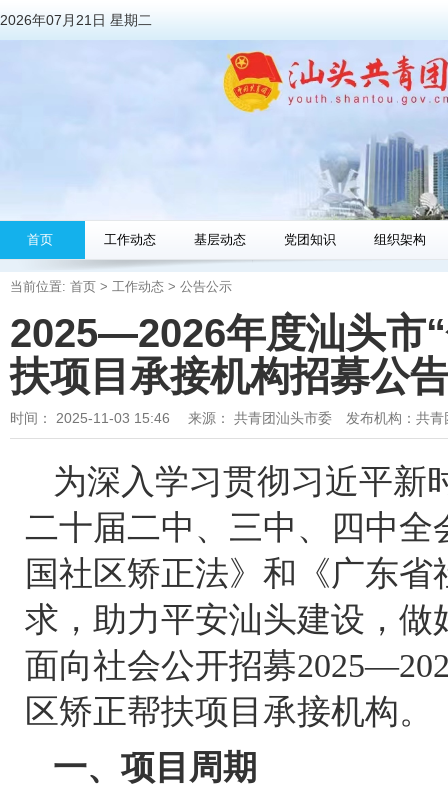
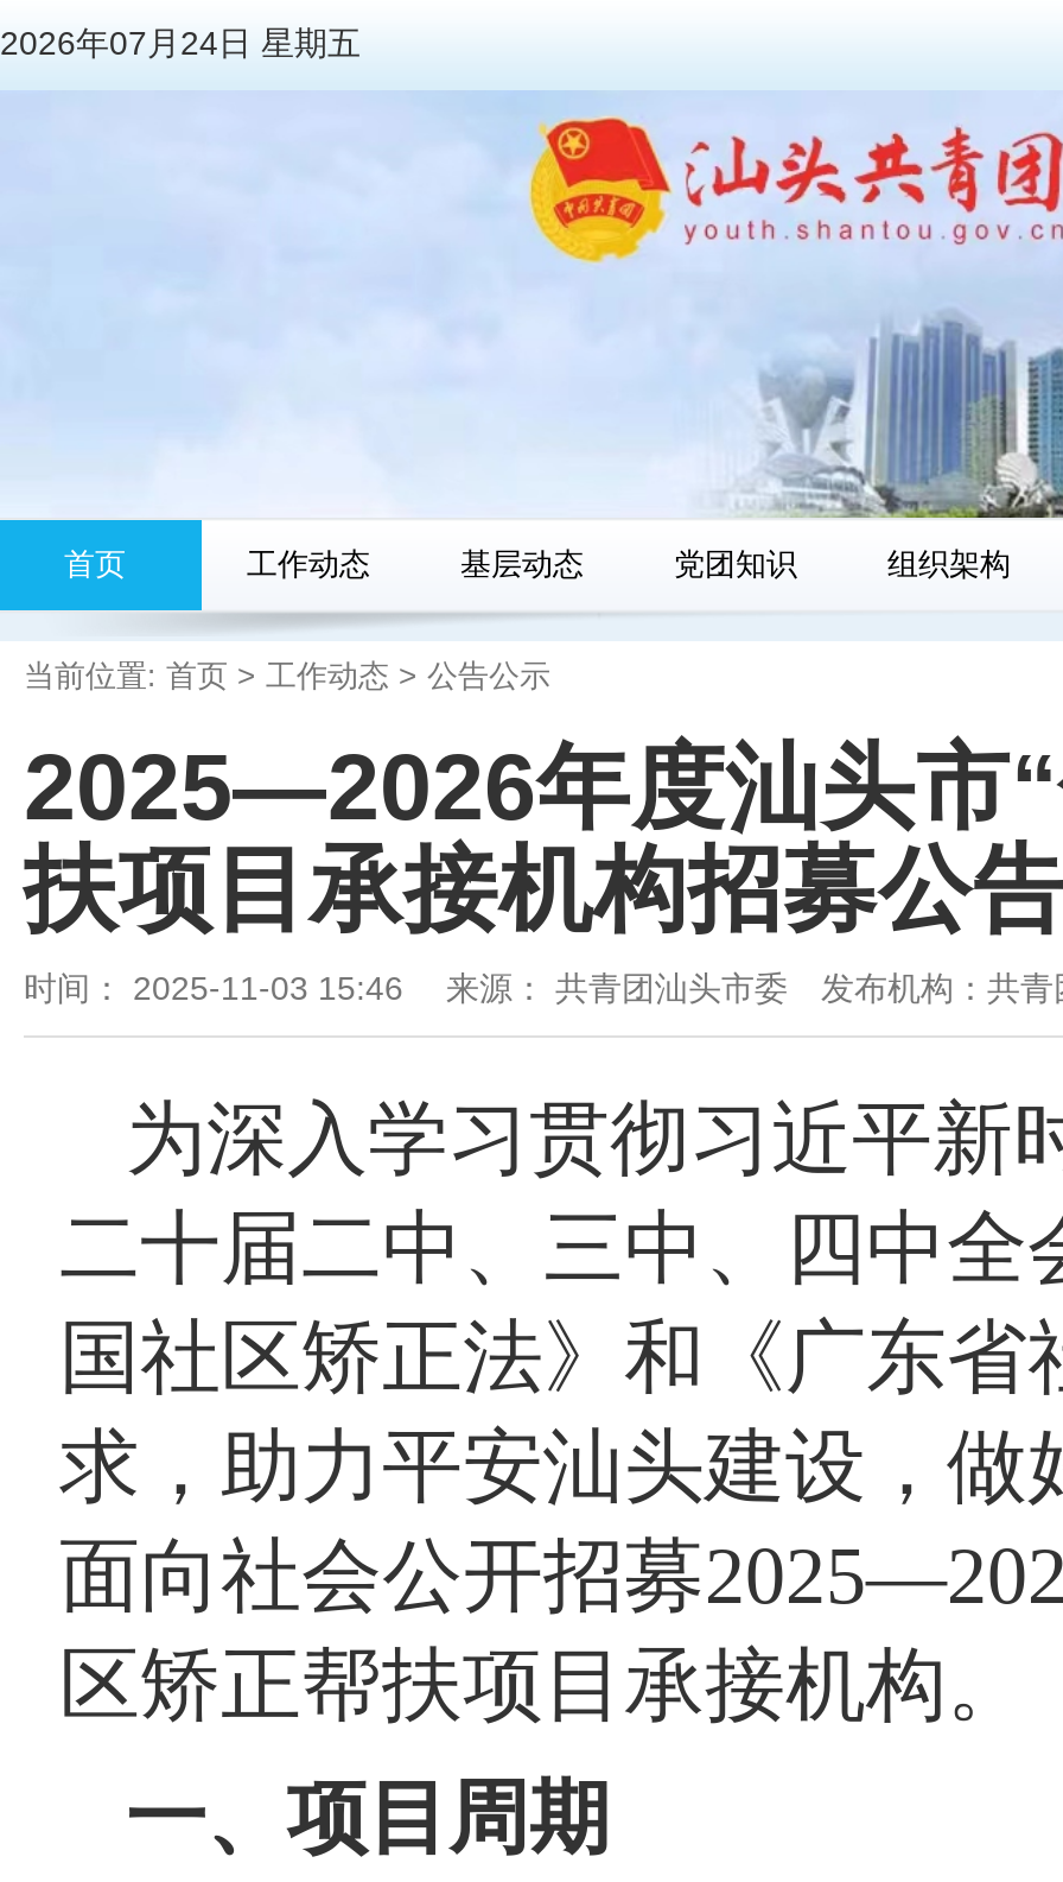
[0,12,152,28] 2026年07月21日 星期二 -> [0,24,361,62] 2026年07月24日 星期五

